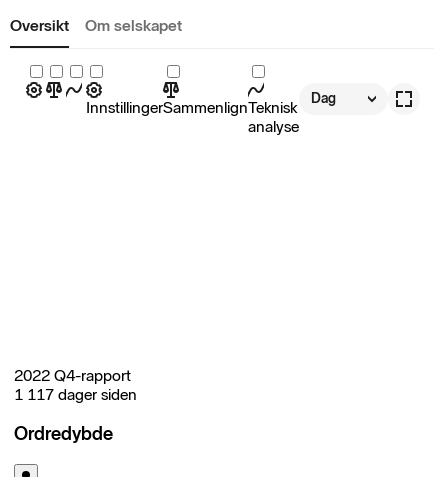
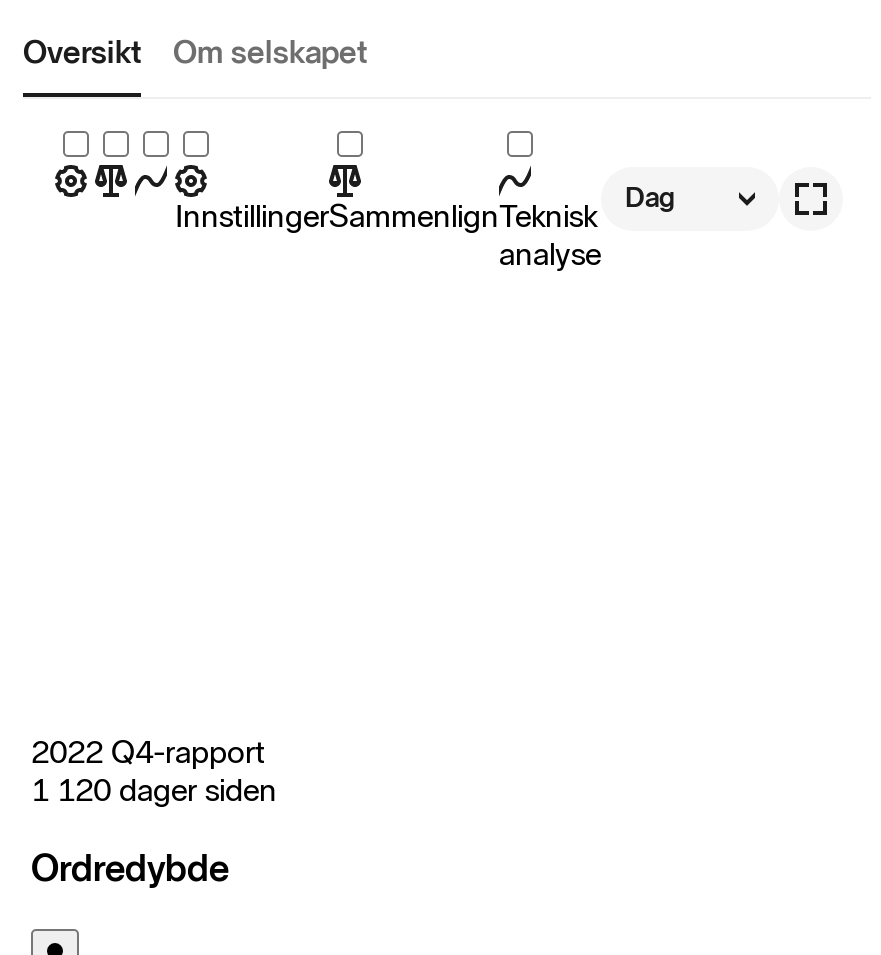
[14,385,137,404] 1 117 dager siden -> [31,771,277,809] 1 120 dager siden

